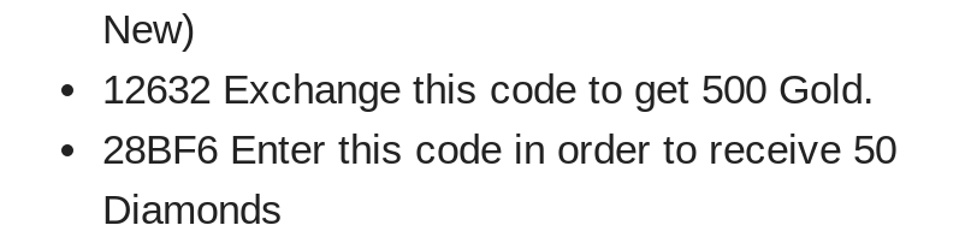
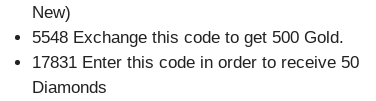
[102,67,875,113] 12632 Exchange this code to get 500 Gold. -> [32,28,344,47] 5548 Exchange this code to get 500 Gold.
[102,128,896,173] 28BF6 Enter this code in order to receive 50 -> [32,53,359,72] 17831 Enter this code in order to receive 50

